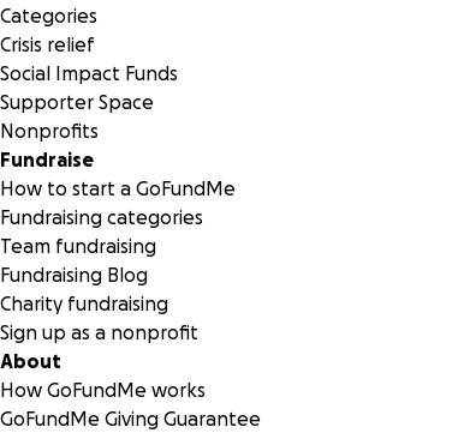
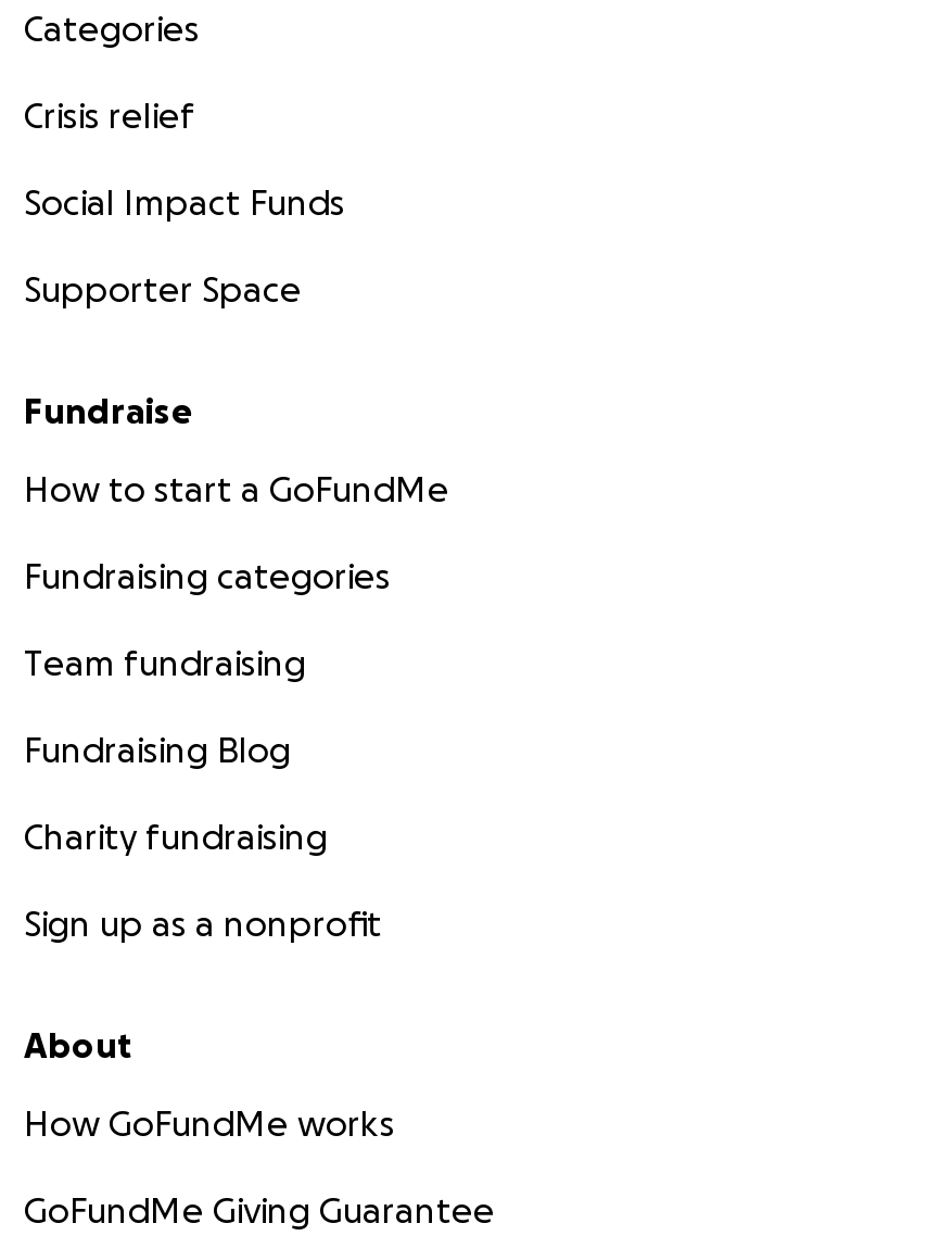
[0,120,99,142] Nonprofits -> none

